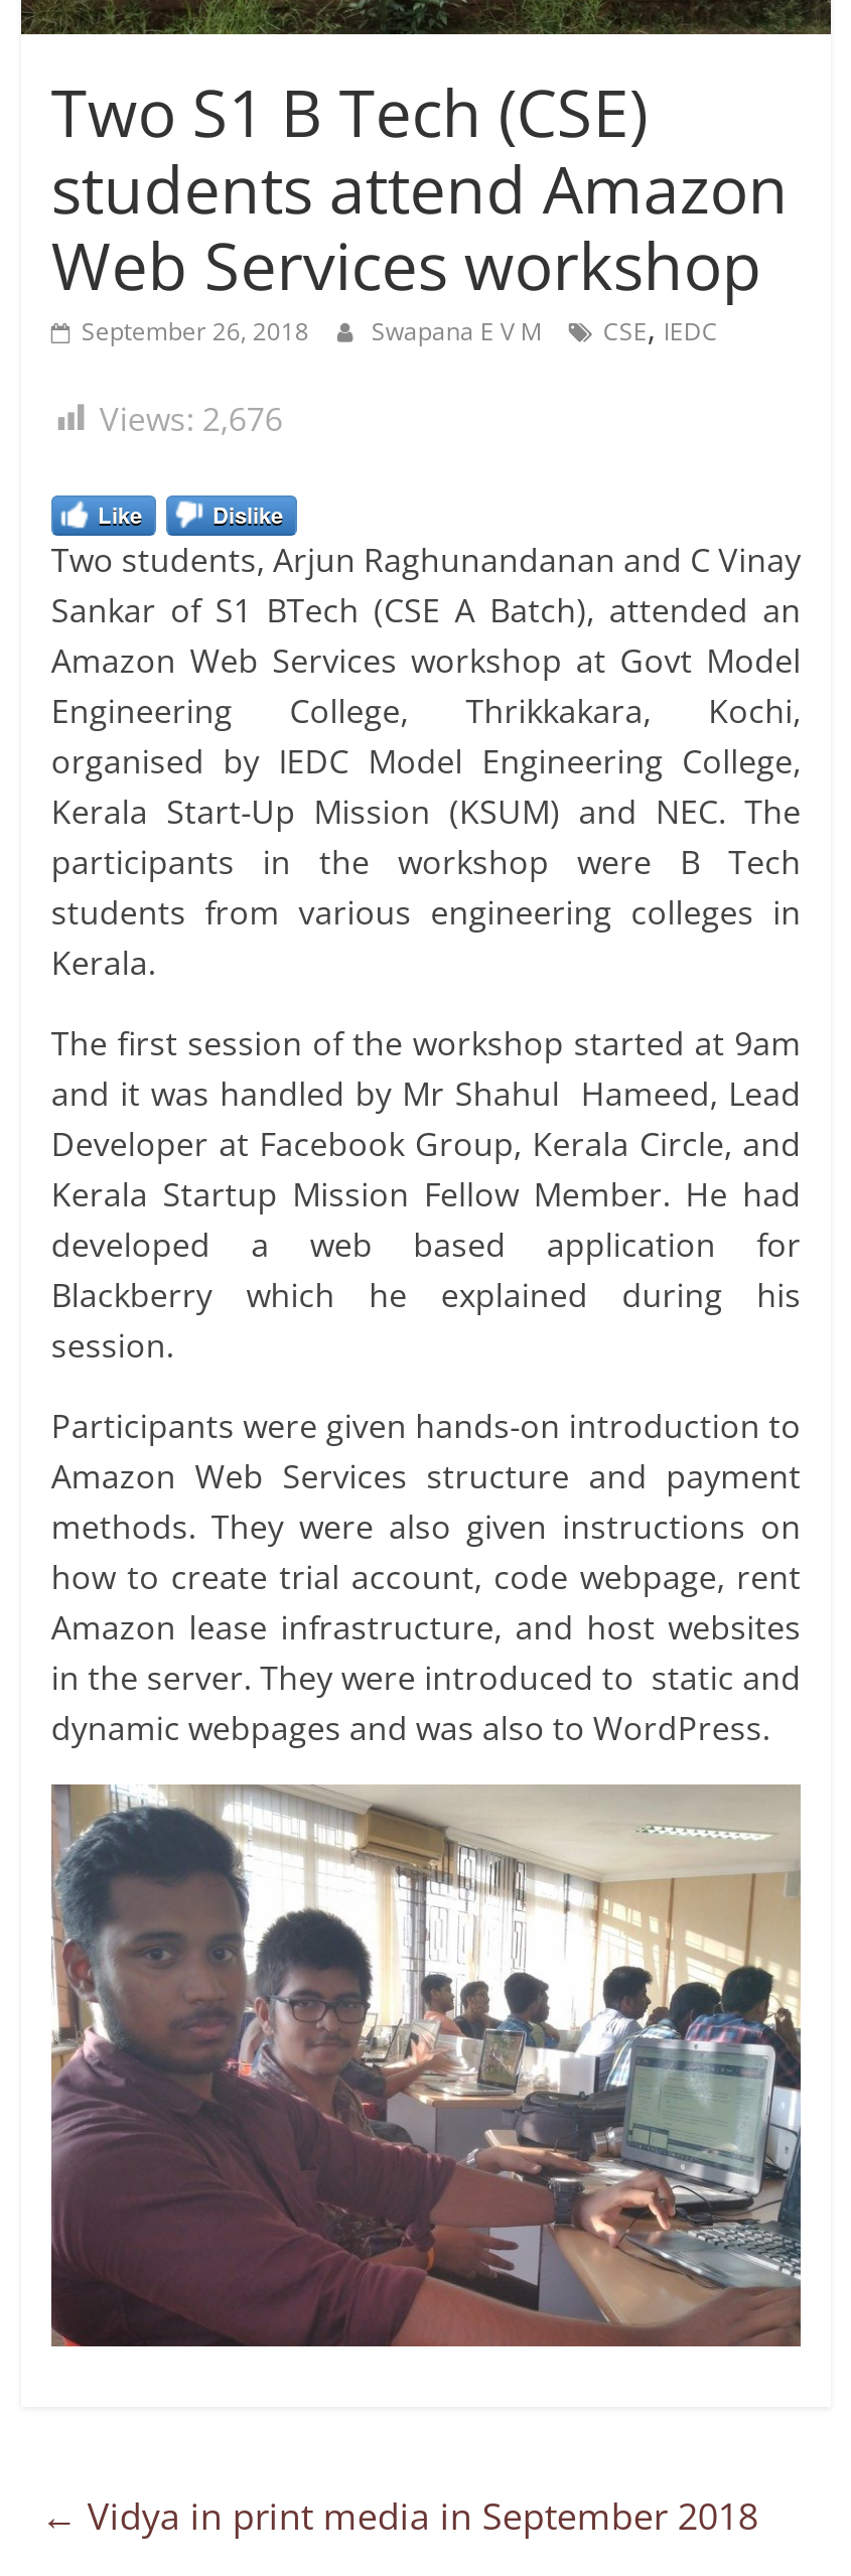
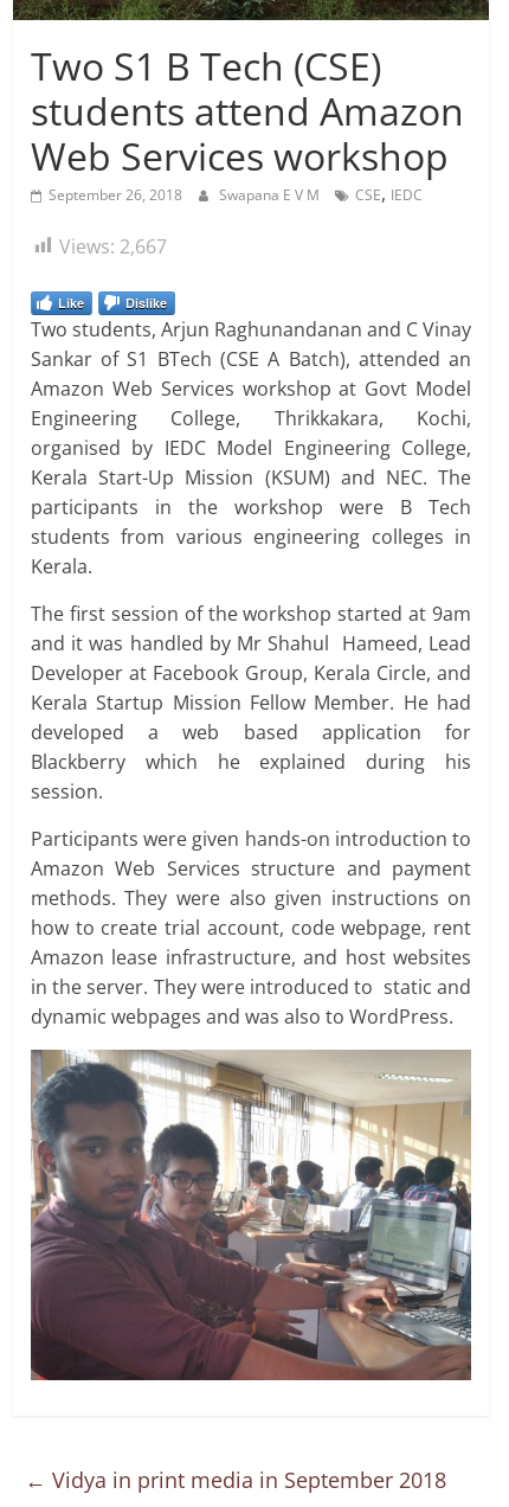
[99,396,283,440] Views: 2,676 -> [59,233,167,259] Views: 2,667

